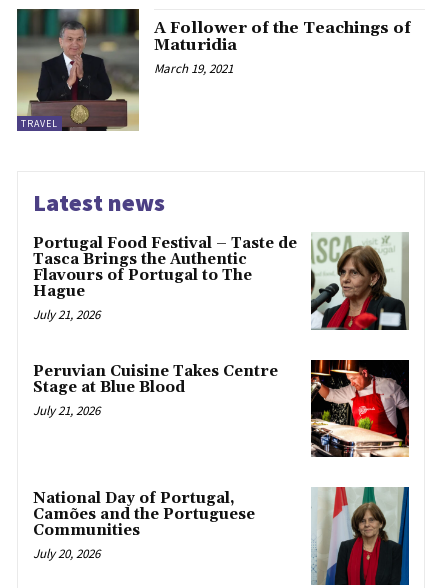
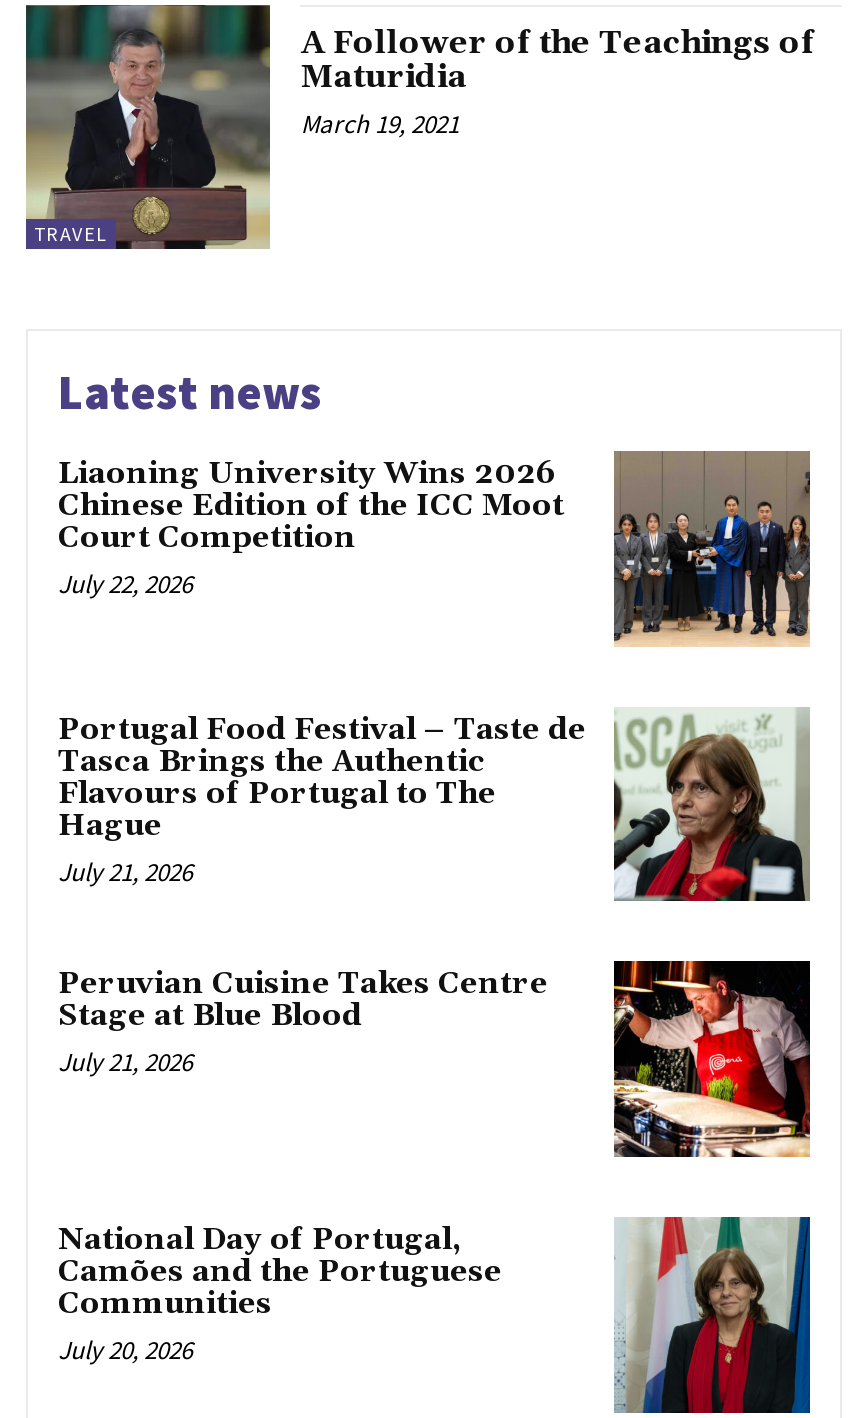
none -> [58,451,810,647] [image] | Liaoning University Wins 2026 | Chinese Edition of the ICC Moot | Court Competition | July 22, 2026

